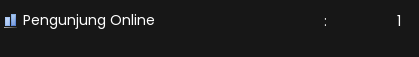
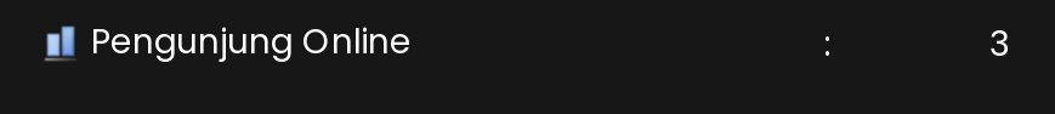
[397,11,401,31] 1 -> [989,19,1009,68] 3

